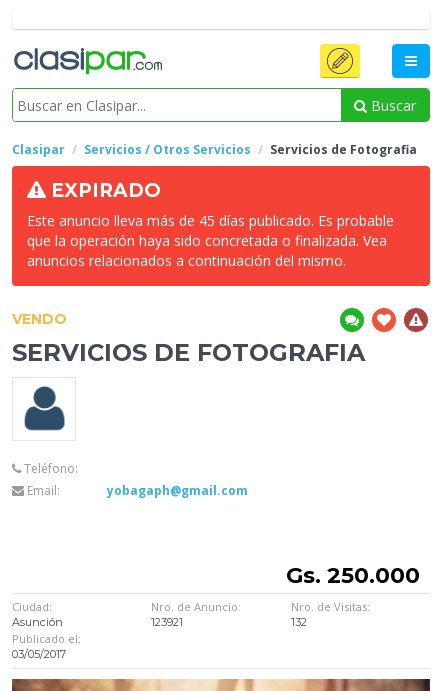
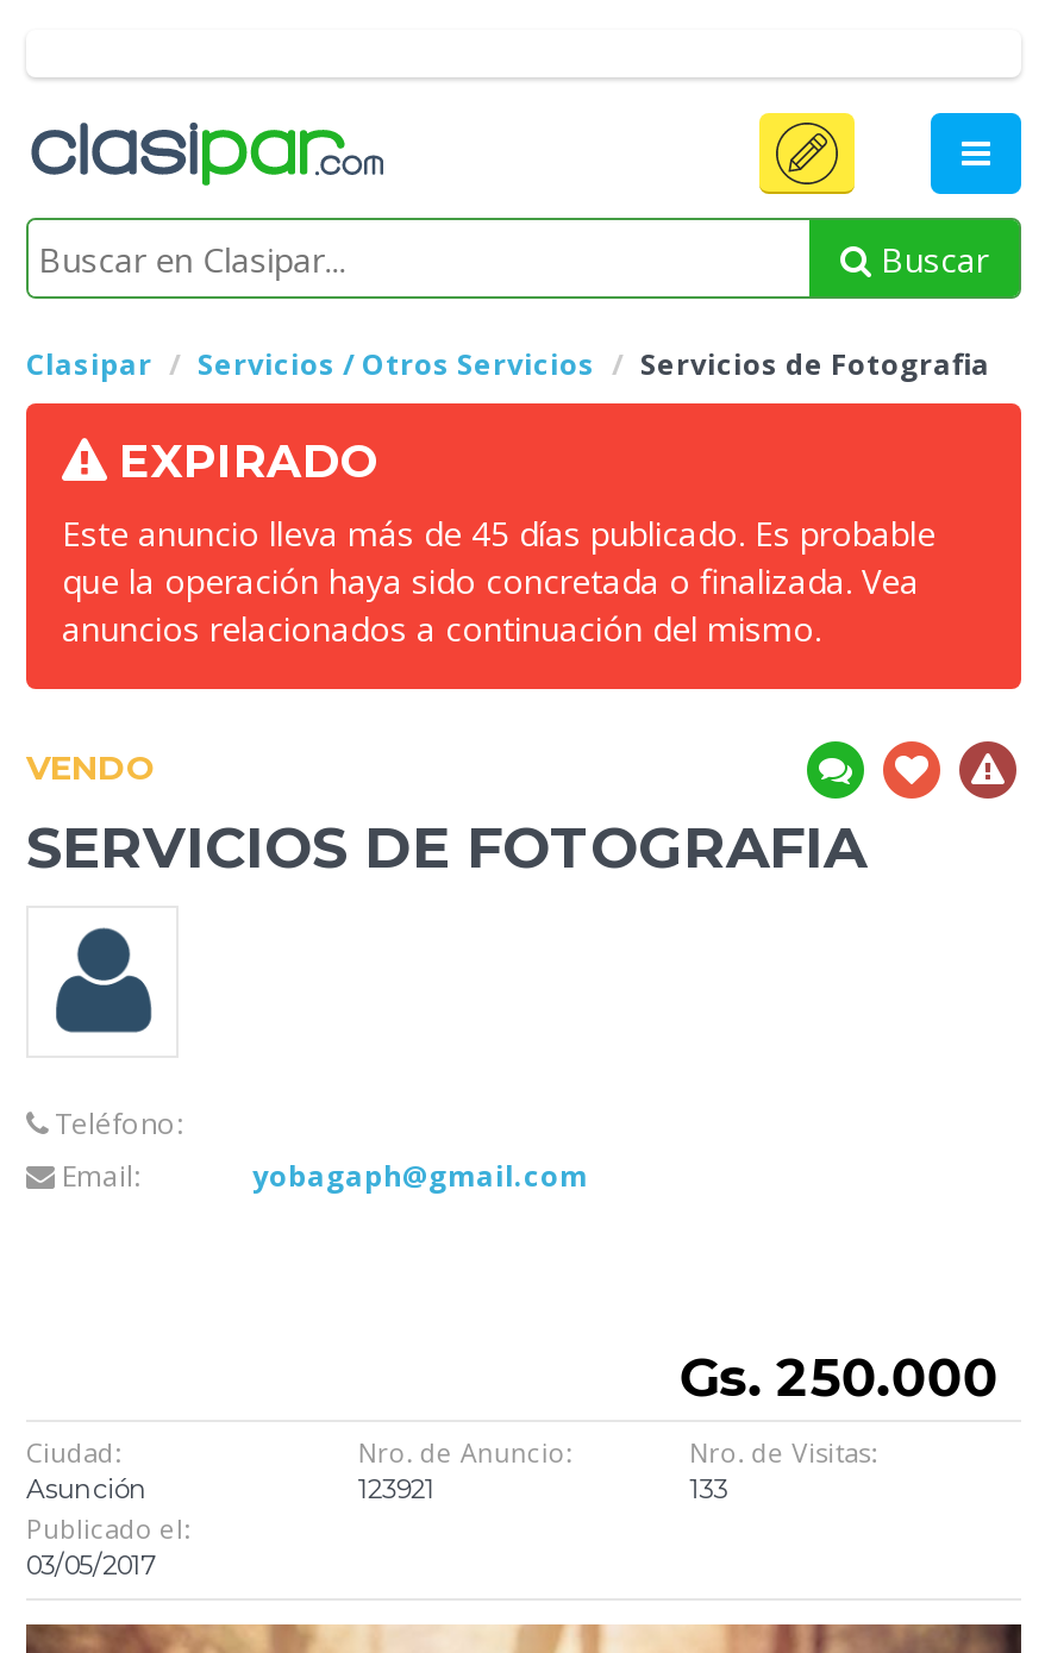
[291,615,307,629] 132 -> [690,1473,728,1506] 133

